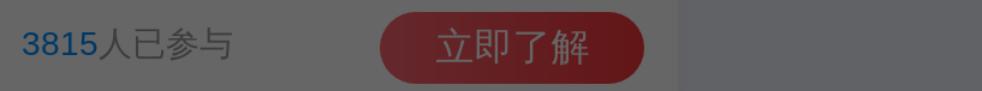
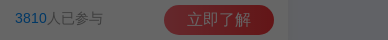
[22,24,233,62] 3815人已参与 -> [15,10,103,26] 3810人已参与

